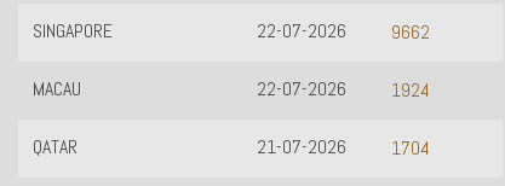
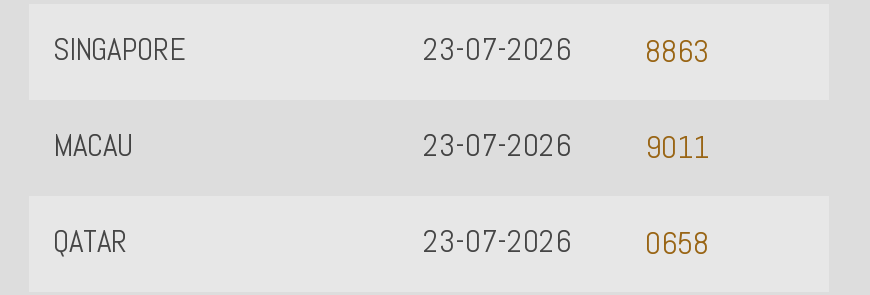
[257,20,346,44] 22-07-2026 -> [423,31,571,71] 23-07-2026
[391,21,430,45] 9662 -> [645,32,709,72] 8863
[257,78,346,102] 22-07-2026 -> [423,127,571,167] 23-07-2026
[391,79,430,103] 1924 -> [645,128,709,168] 9011
[257,136,346,160] 21-07-2026 -> [423,223,571,263] 23-07-2026
[391,136,430,161] 1704 -> [645,224,709,264] 0658

